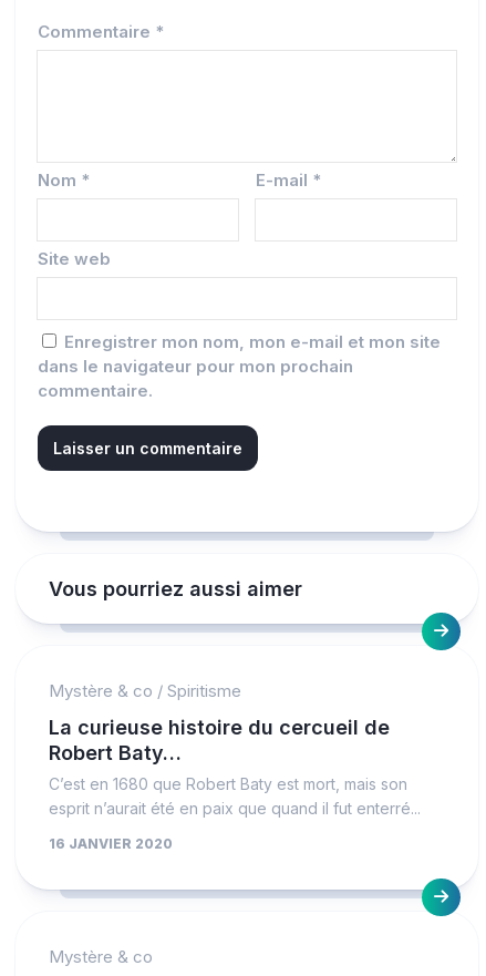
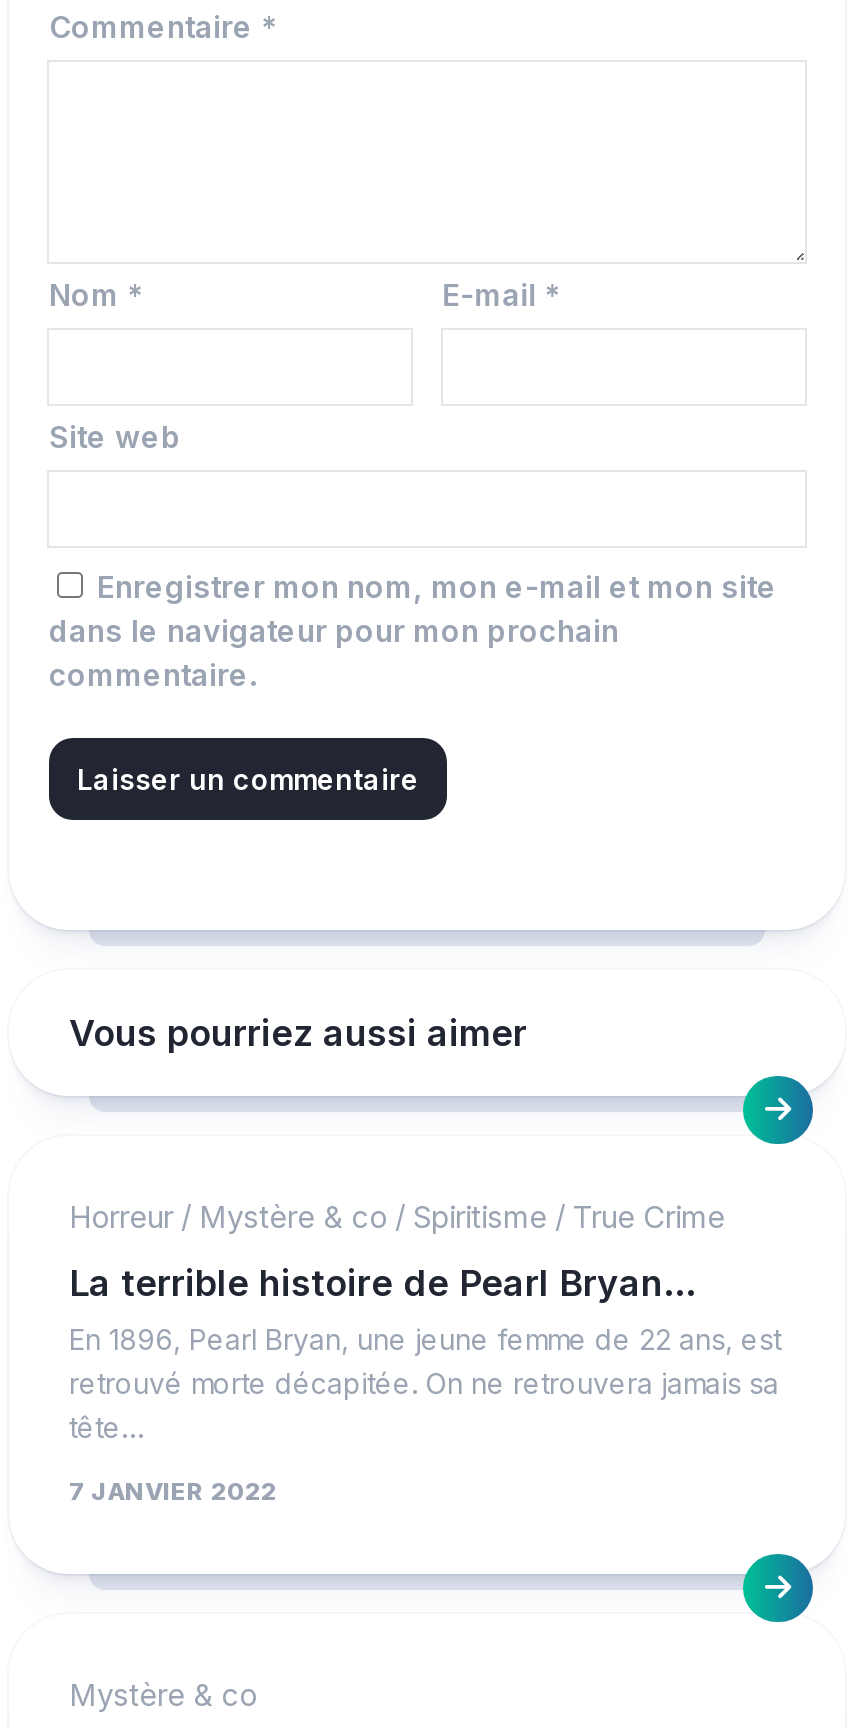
[49,680,241,701] Mystère & co / Spiritisme -> [69,1198,725,1236] Horreur / Mystère & co / Spiritisme / True Crime
[49,716,421,818] La curieuse histoire du cercueil de | Robert Baty… | C’est en 1680 que Robert Baty est mort, mais son | esprit n’aurait été en paix que quand il fut enterré... -> [69,1262,781,1444] La terrible histoire de Pearl Bryan… | En 1896, Pearl Bryan, une jeune femme de 22 ans, est | retrouvé morte décapitée. On ne retrouvera jamais sa | tête…
[49,835,173,852] 16 JANVIER 2020 -> [69,1476,277,1506] 7 JANVIER 2022

